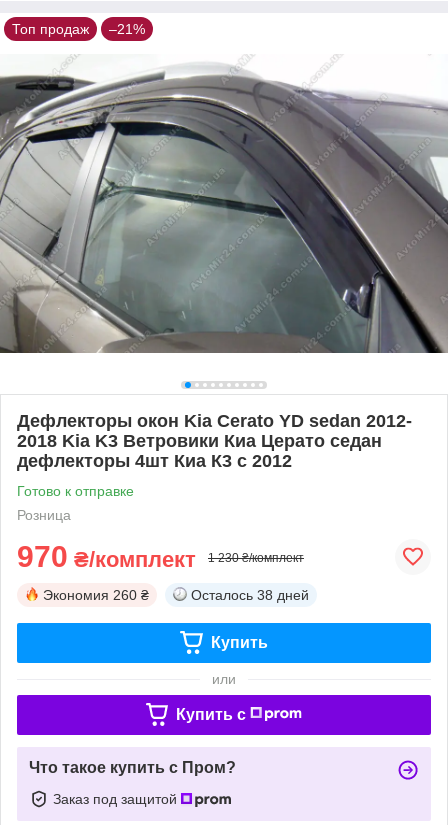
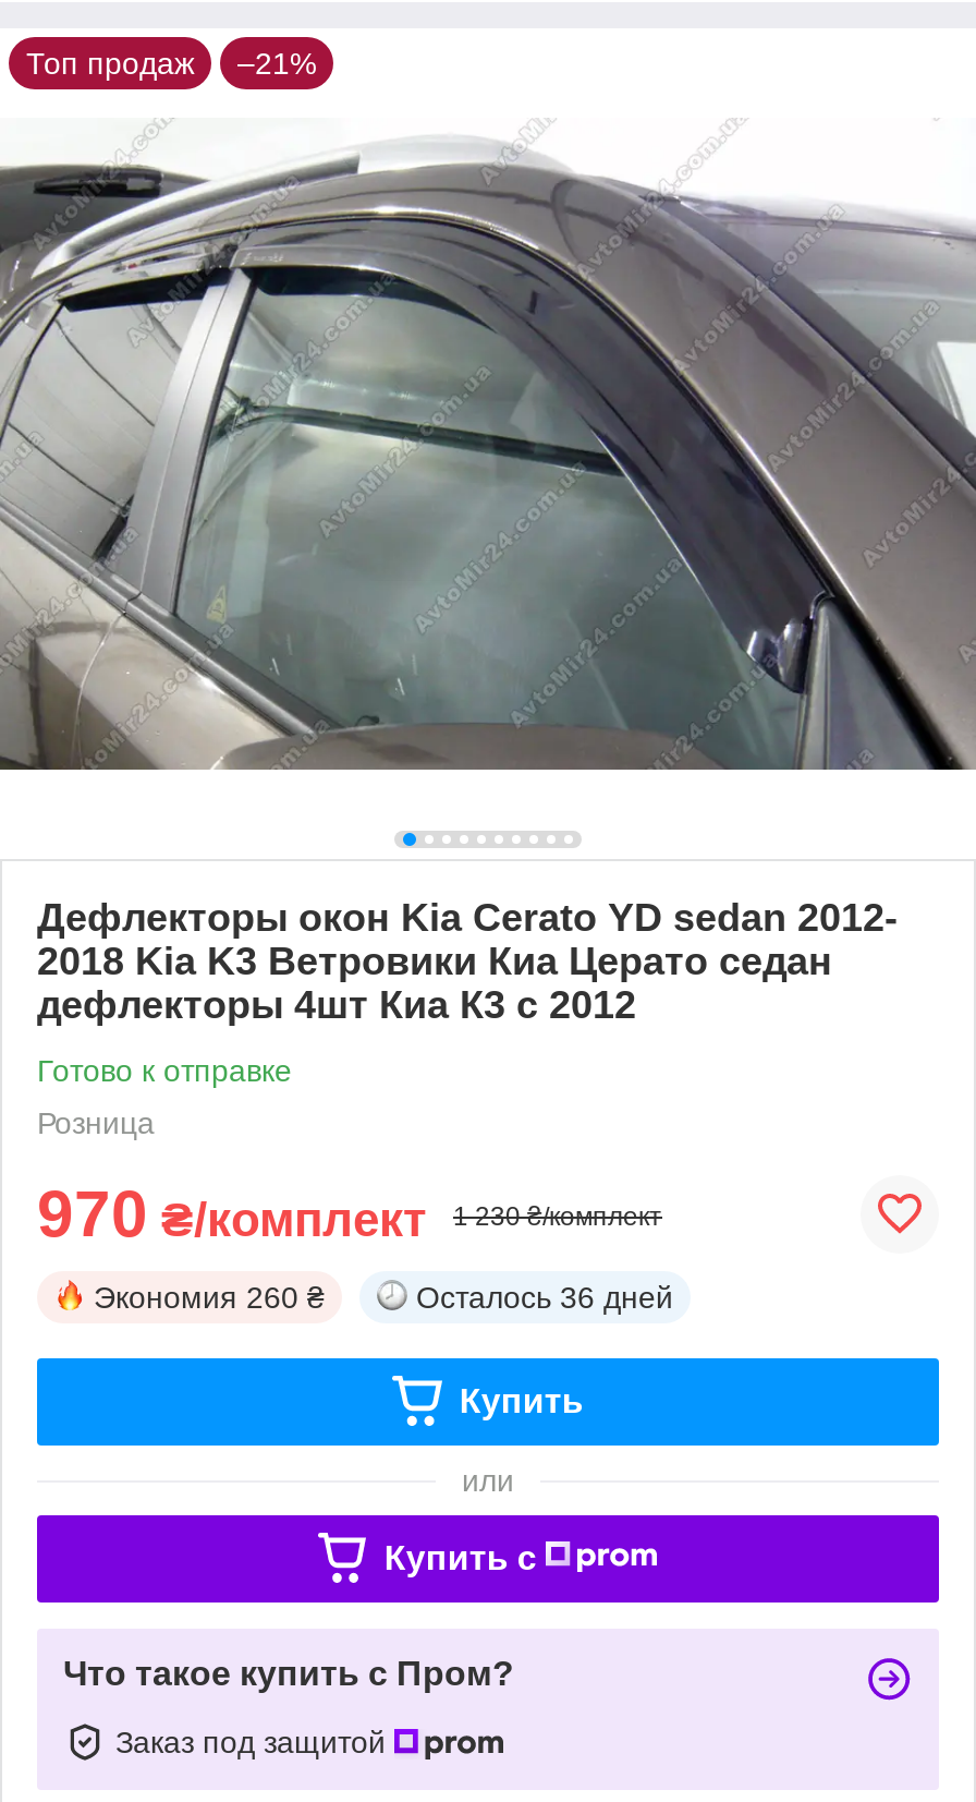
[191,587,309,603] Осталось 38 дней -> [416,1279,673,1314] Осталось 36 дней

